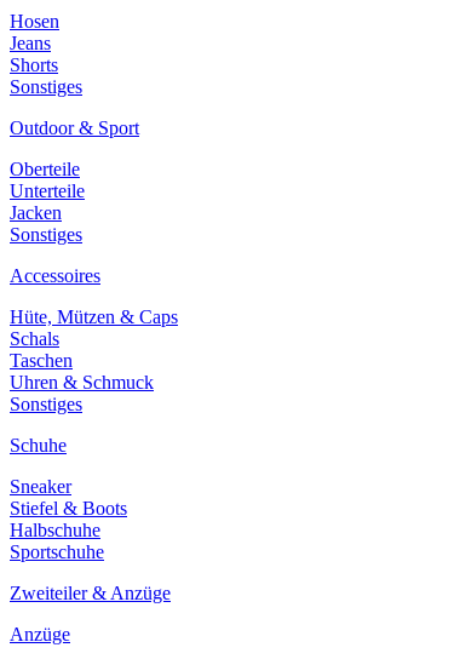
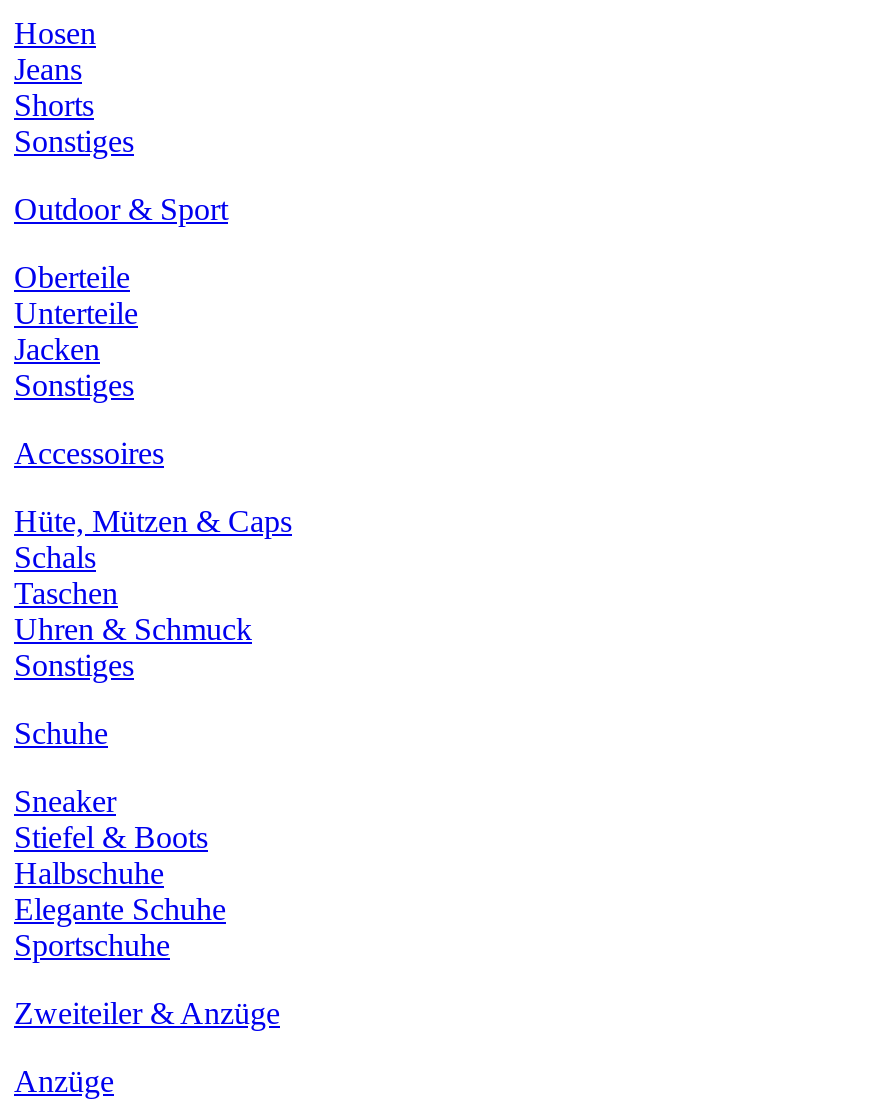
none -> [14,892,226,926] Elegante Schuhe

